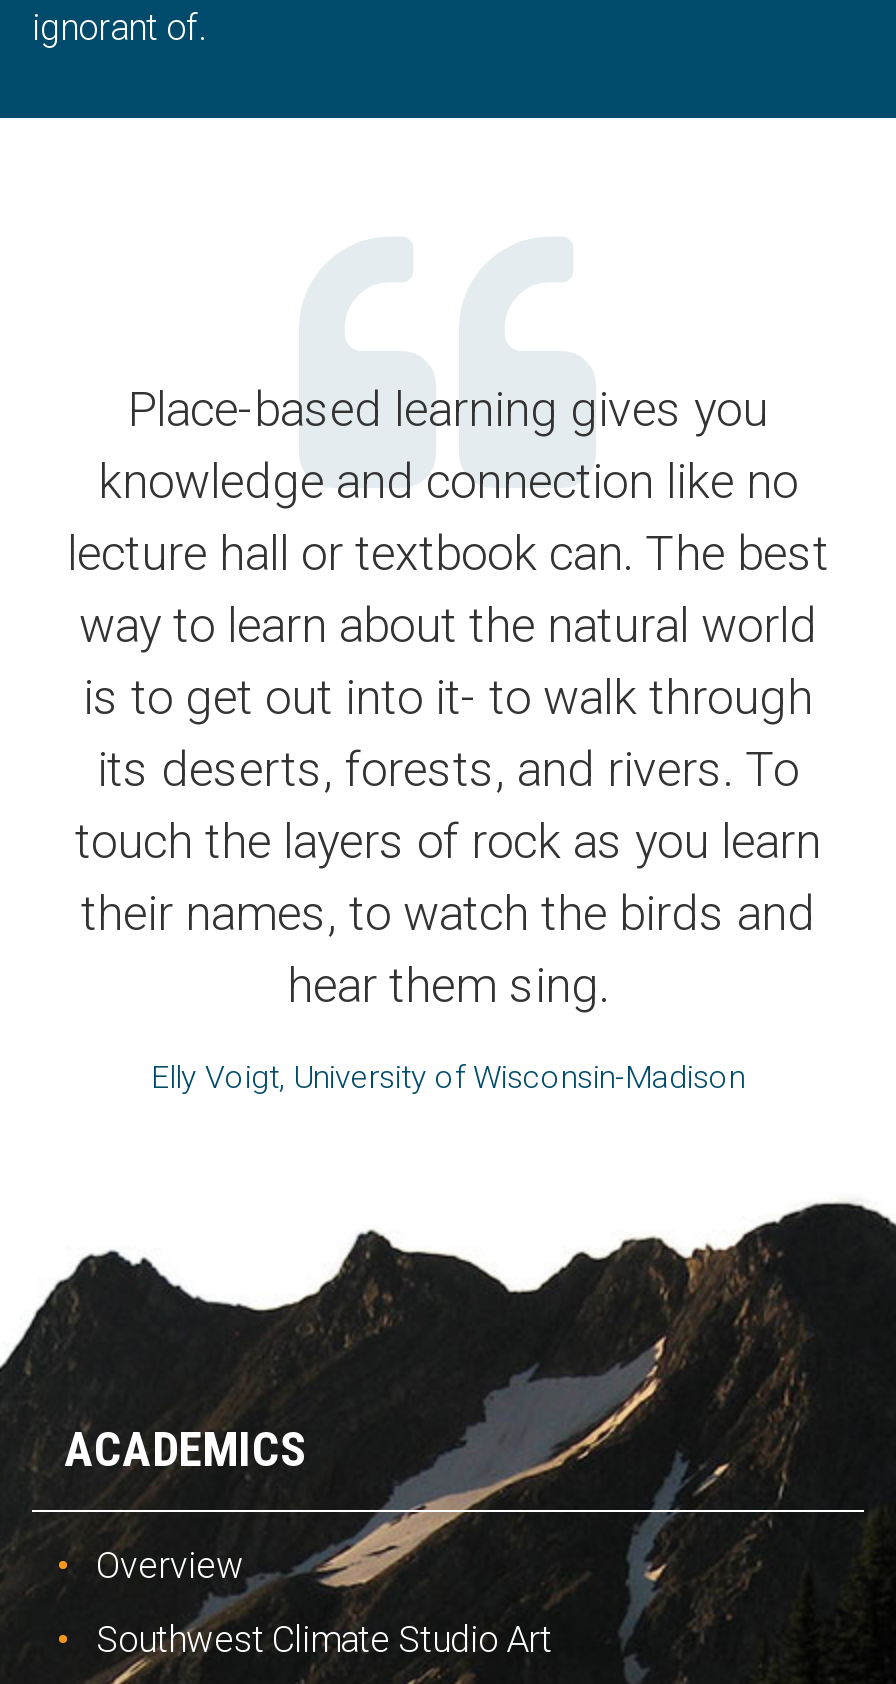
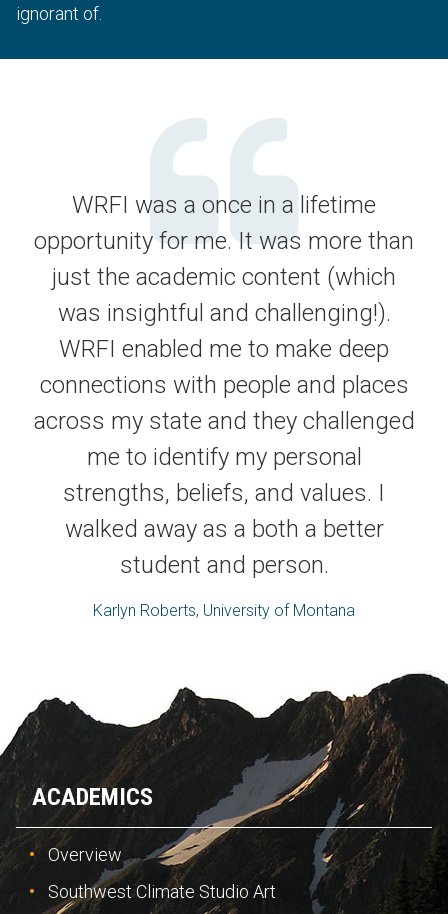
[67,382,829,1014] Place-based learning gives you | knowledge and connection like no | lecture hall or textbook can. The best | way to learn about the natural world | is to get out into it- to walk through | its deserts, forests, and rivers. To | touch the layers of rock as you learn | their names, to watch the birds and | hear them sing. -> [33,191,414,579] WRFI was a once in a lifetime | opportunity for me. It was more than | just the academic content (which | was insightful and challenging!). | WRFI enabled me to make deep | connections with people and places | across my state and they challenged | me to identify my personal | strengths, beliefs, and values. I | walked away as a both a better | student and person.
[151,1058,745,1096] Elly Voigt, University of Wisconsin-Madison -> [93,601,355,620] Karlyn Roberts, University of Montana

